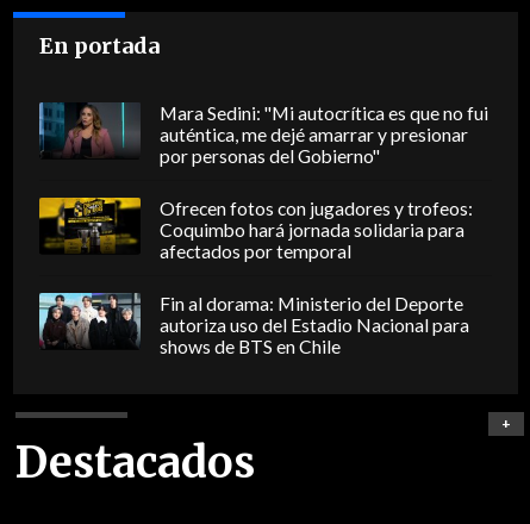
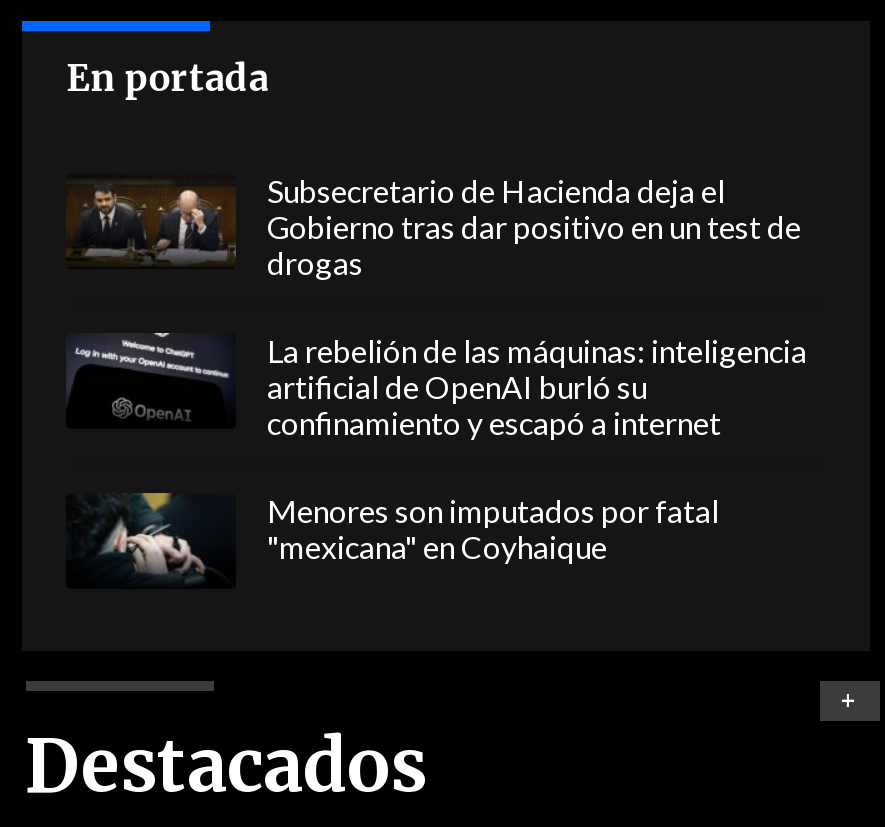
[38,101,488,166] [image] | Mara Sedini: "Mi autocrítica es que no fui | auténtica, me dejé amarrar y presionar | por personas del Gobierno" -> [66,172,801,280] [image] | Subsecretario de Hacienda deja el | Gobierno tras dar positivo en un test de | drogas
[38,196,472,262] [image] | Ofrecen fotos con jugadores y trofeos: | Coquimbo hará jornada solidaria para | afectados por temporal -> [66,331,807,440] [image] | La rebelión de las máquinas: inteligencia | artificial de OpenAI burló su | confinamiento y escapó a internet
[38,292,469,357] [image] | Fin al dorama: Ministerio del Deporte | autoriza uso del Estadio Nacional para | shows de BTS en Chile -> [66,491,719,581] [image] | Menores son imputados por fatal | "mexicana" en Coyhaique

